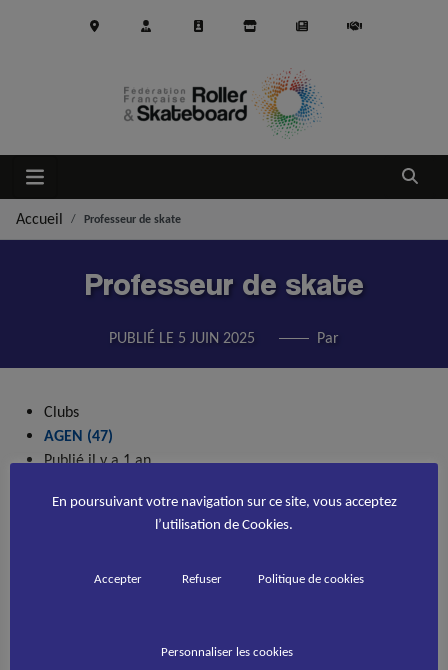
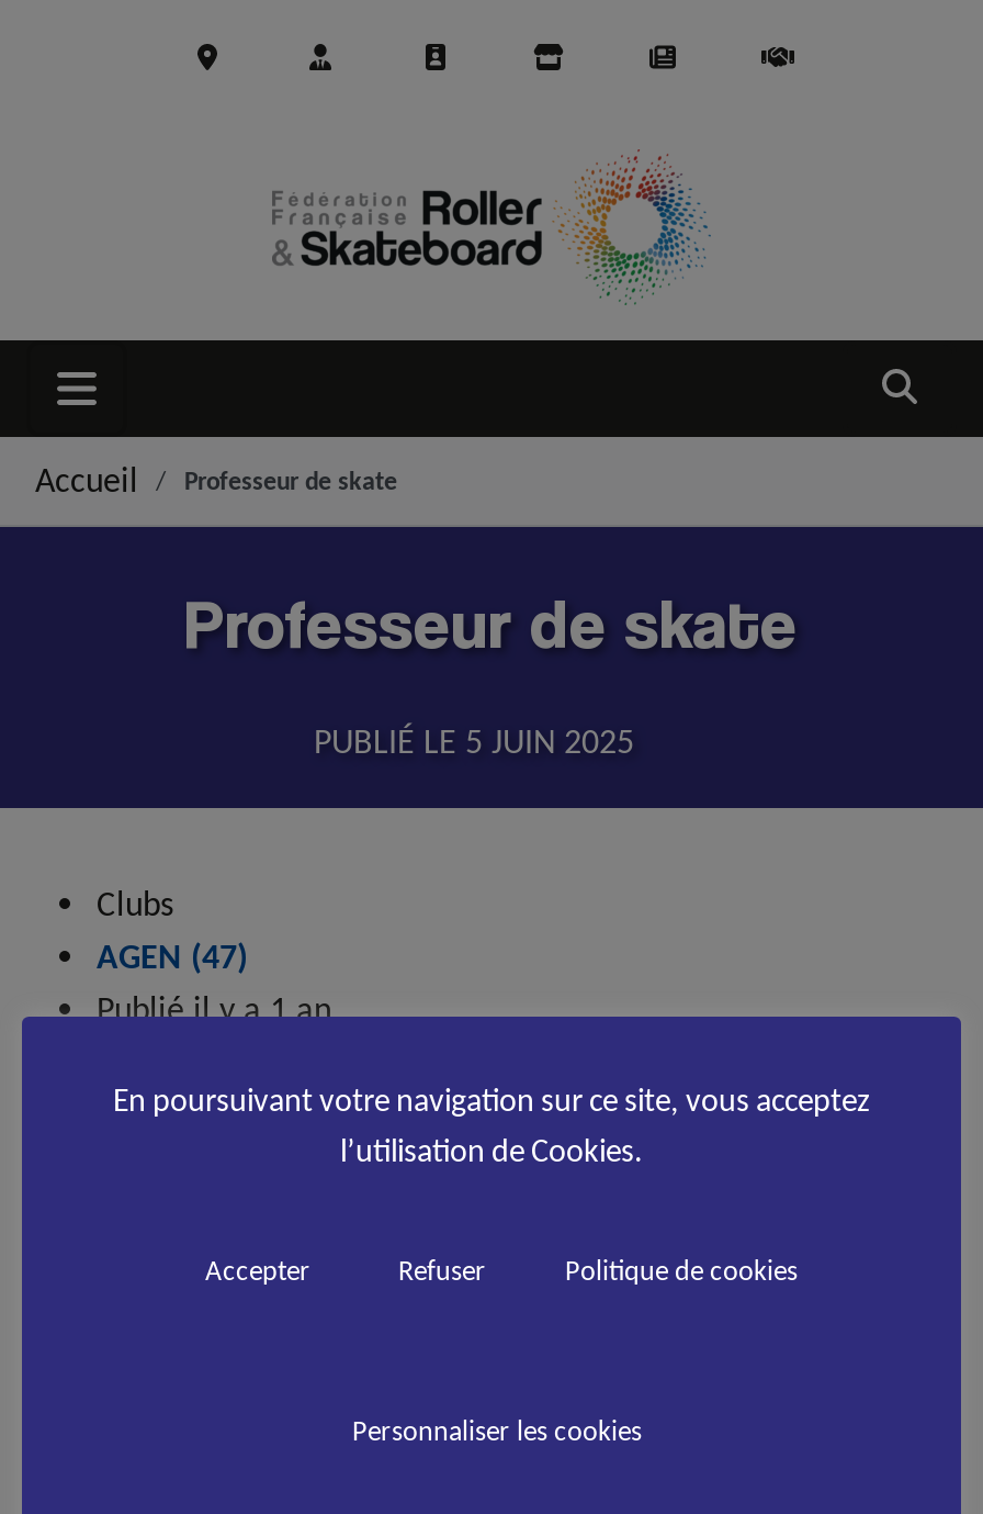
[317,328,339,347] Par -> none

